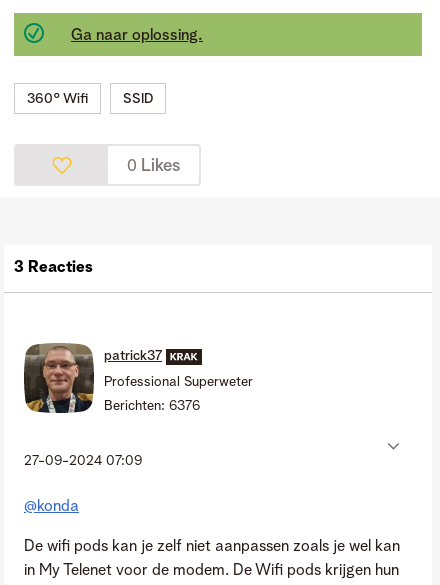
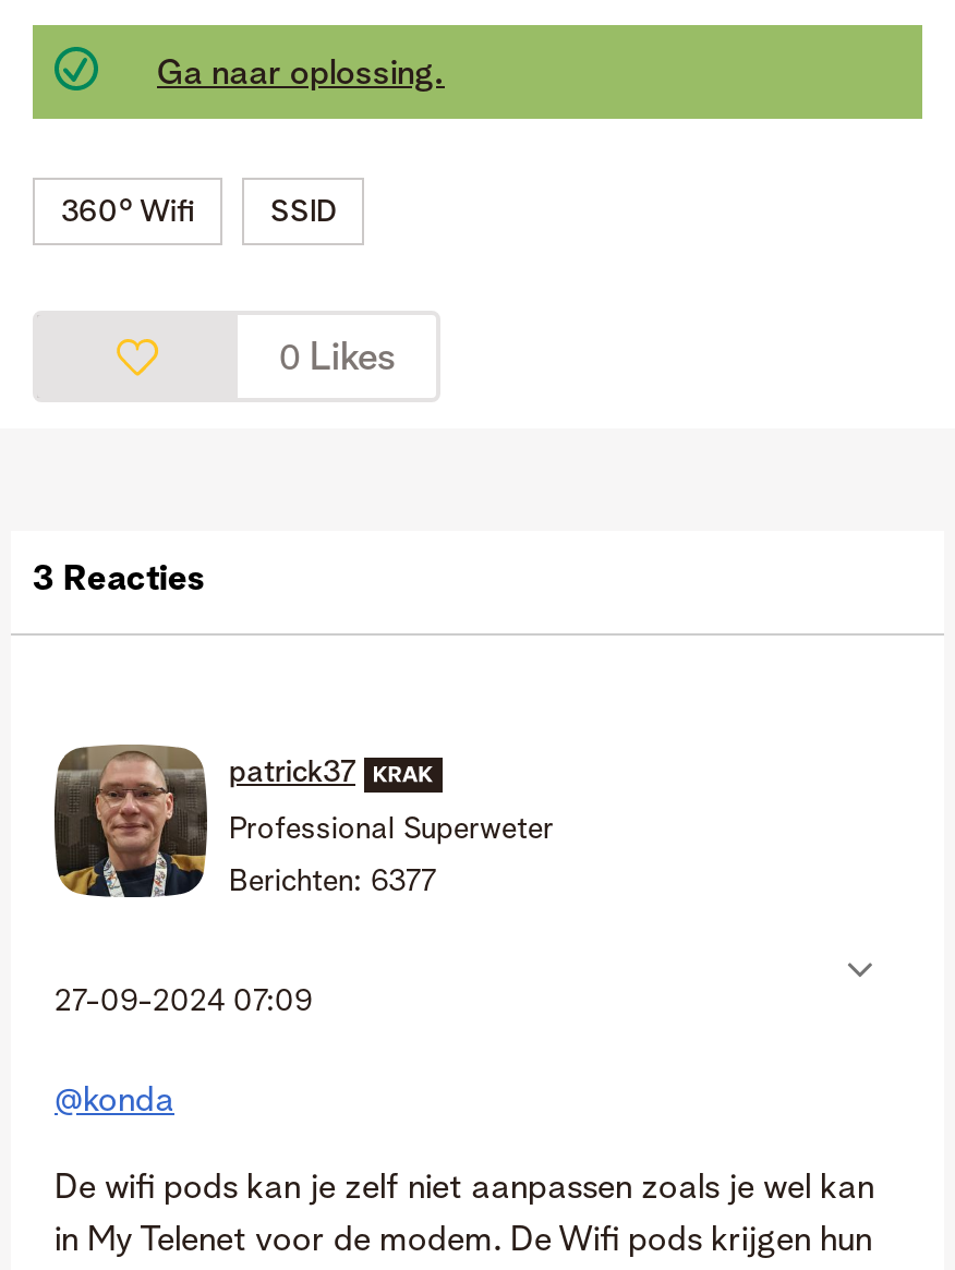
[104,399,200,413] Berichten: 6376 -> [229,867,436,897] Berichten: 6377

